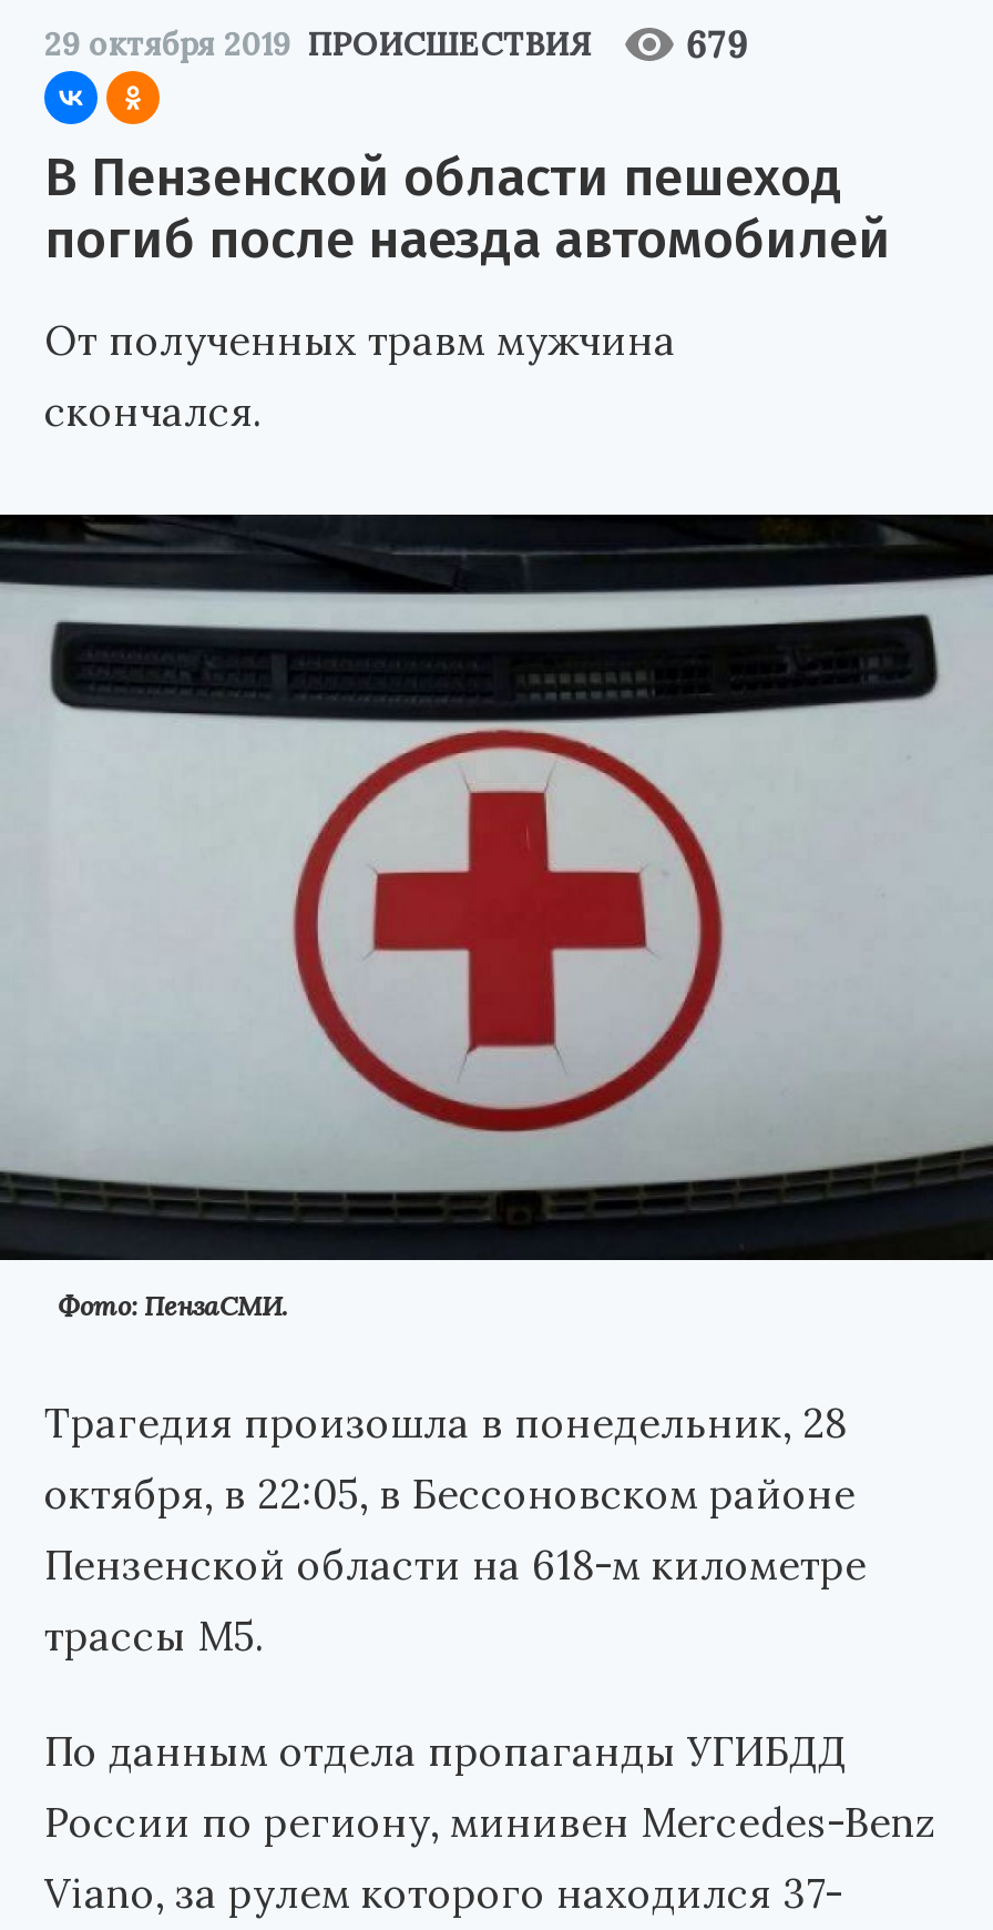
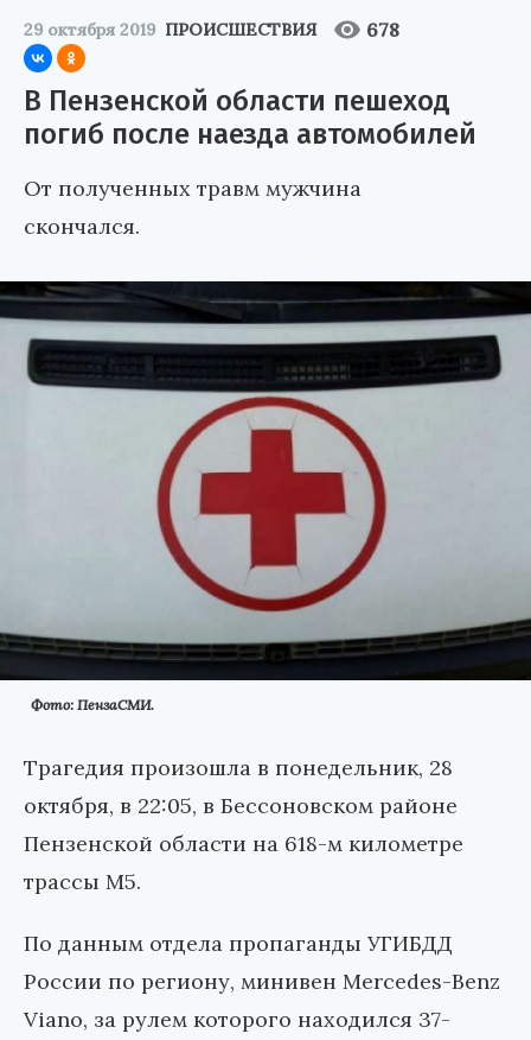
[685,22,750,66] 679 -> [366,18,400,41] 678

